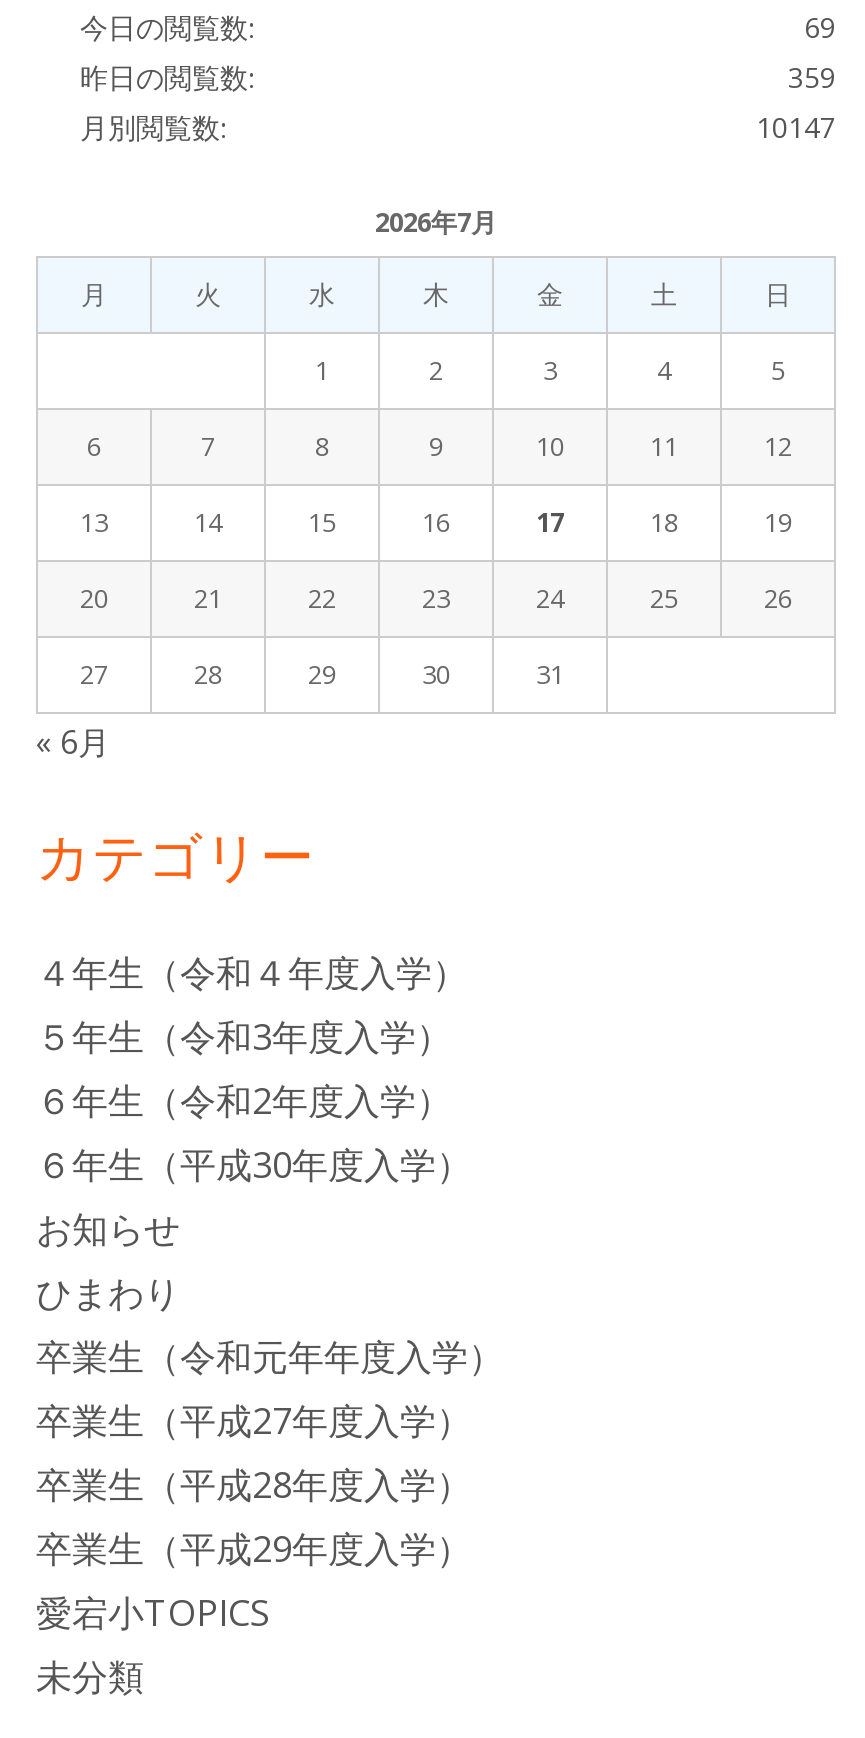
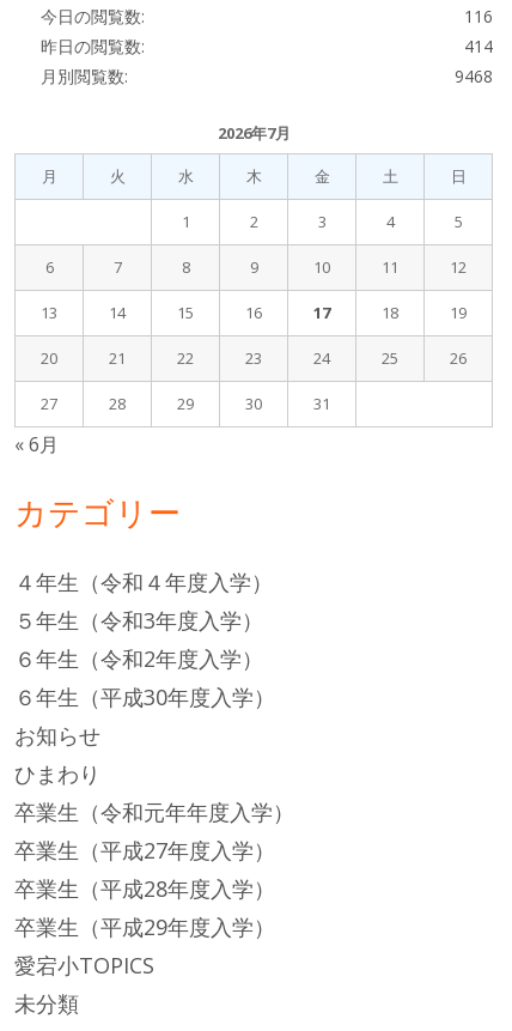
[804,8,836,46] 69 -> [464,5,493,28] 116
[788,58,836,96] 359 -> [464,35,493,57] 414
[756,108,836,146] 10147 -> [455,65,493,87] 9468

